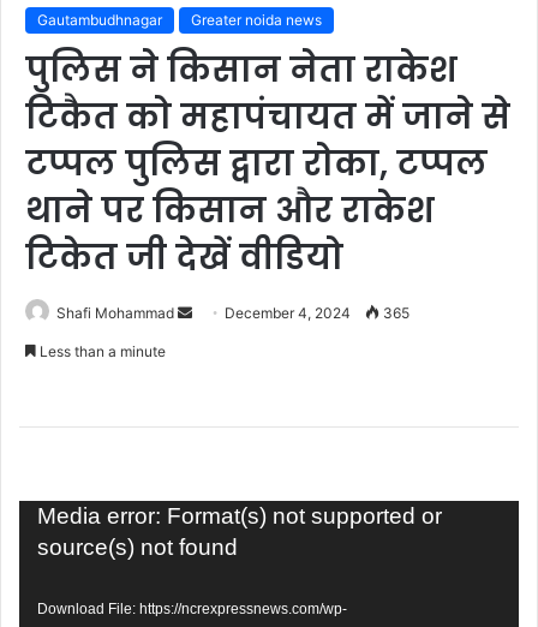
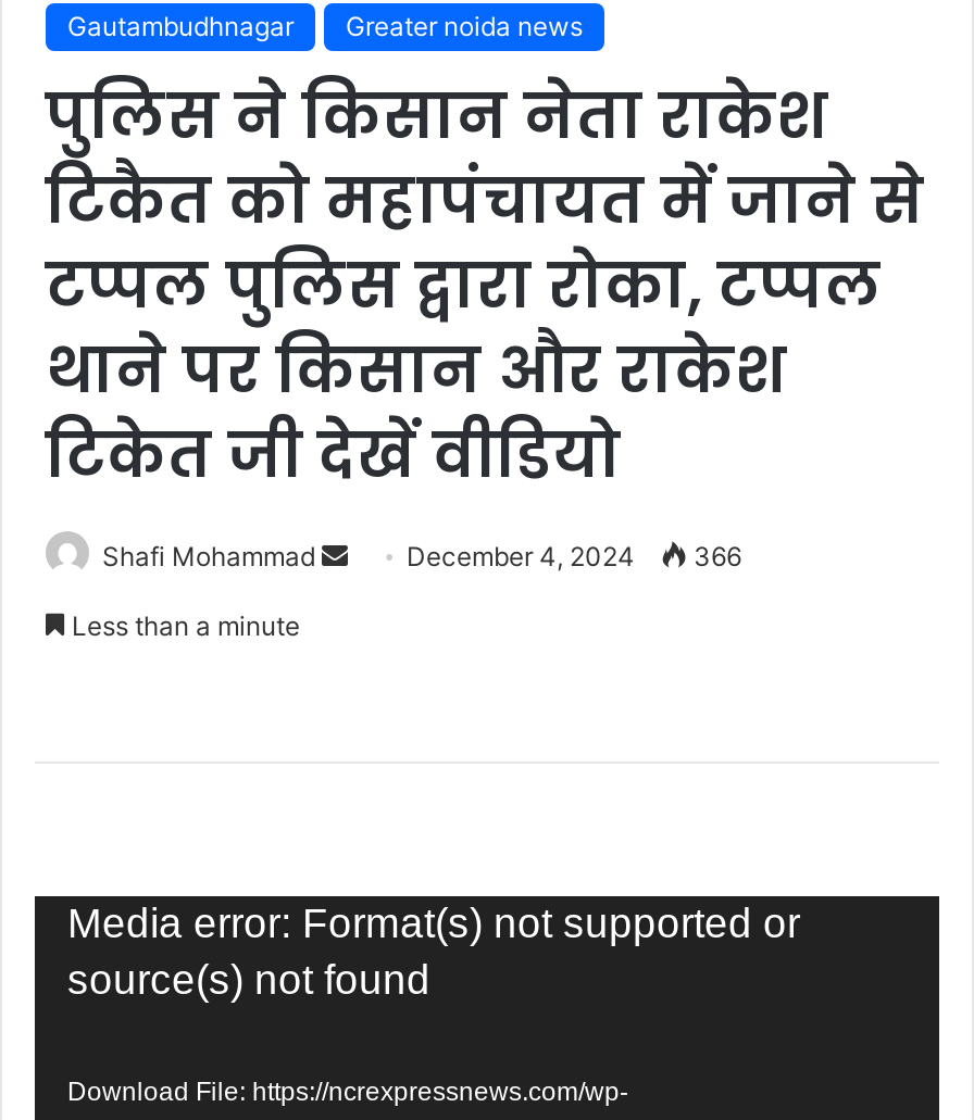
[379,304,410,322] 365 -> [687,540,741,572] 366

